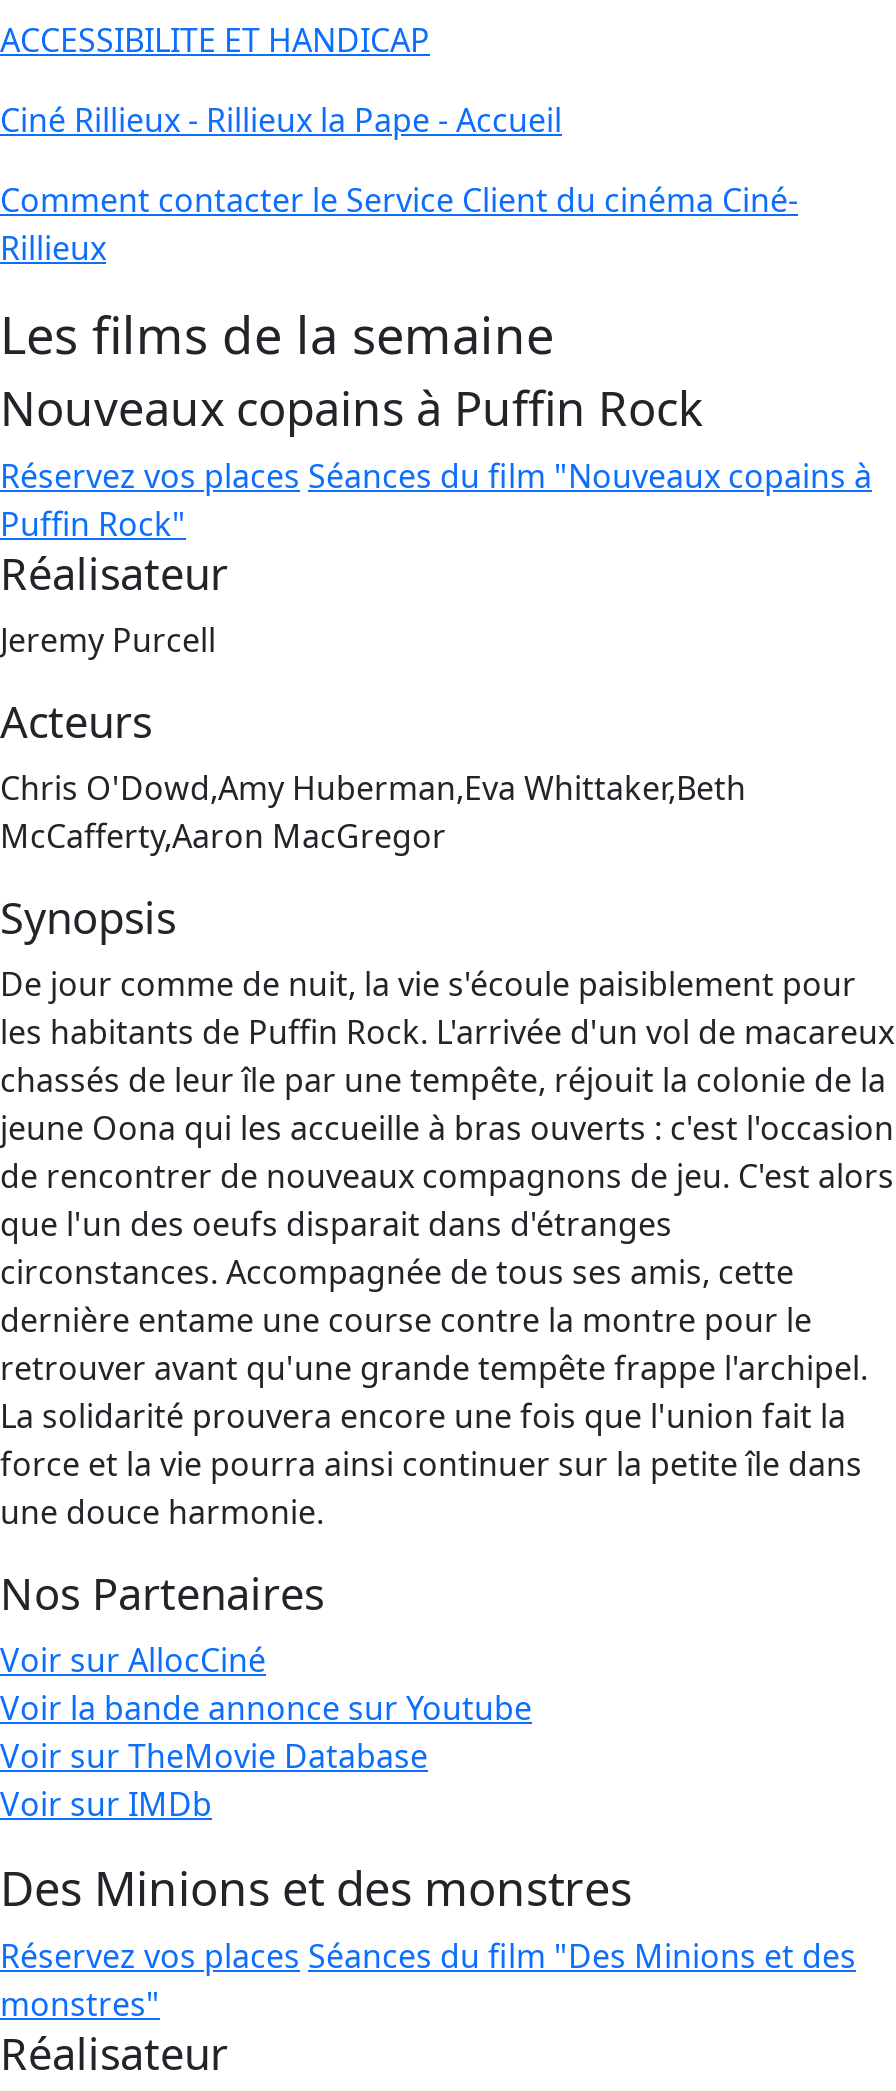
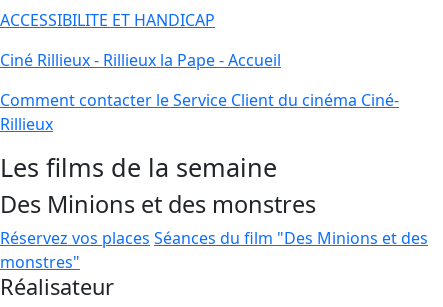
[0,376,894,1826] Nouveaux copains à Puffin Rock | Réservez vos places Séances du film "Nouveaux copains à | Puffin Rock" | Réalisateur | Jeremy Purcell | Acteurs | Chris O'Dowd,Amy Huberman,Eva Whittaker,Beth | McCafferty,Aaron MacGregor | Synopsis | De jour comme de nuit, la vie s'écoule paisiblement pour | les habitants de Puffin Rock. L'arrivée d'un vol de macareux | chassés de leur île par une tempête, réjouit la colonie de la | jeune Oona qui les accueille à bras ouverts : c'est l'occasion | de rencontrer de nouveaux compagnons de jeu. C'est alors | que l'un des oeufs disparait dans d'étranges | circonstances. Accompagnée de tous ses amis, cette | dernière entame une course contre la montre pour le | retrouver avant qu'une grande tempête frappe l'archipel. | La solidarité prouvera encore une fois que l'union fait la | force et la vie pourra ainsi continuer sur la petite île dans | une douce harmonie. | Nos Partenaires | Voir sur AllocCiné | Voir la bande annonce sur Youtube | Voir sur TheMovie Database | Voir sur IMDb -> none

